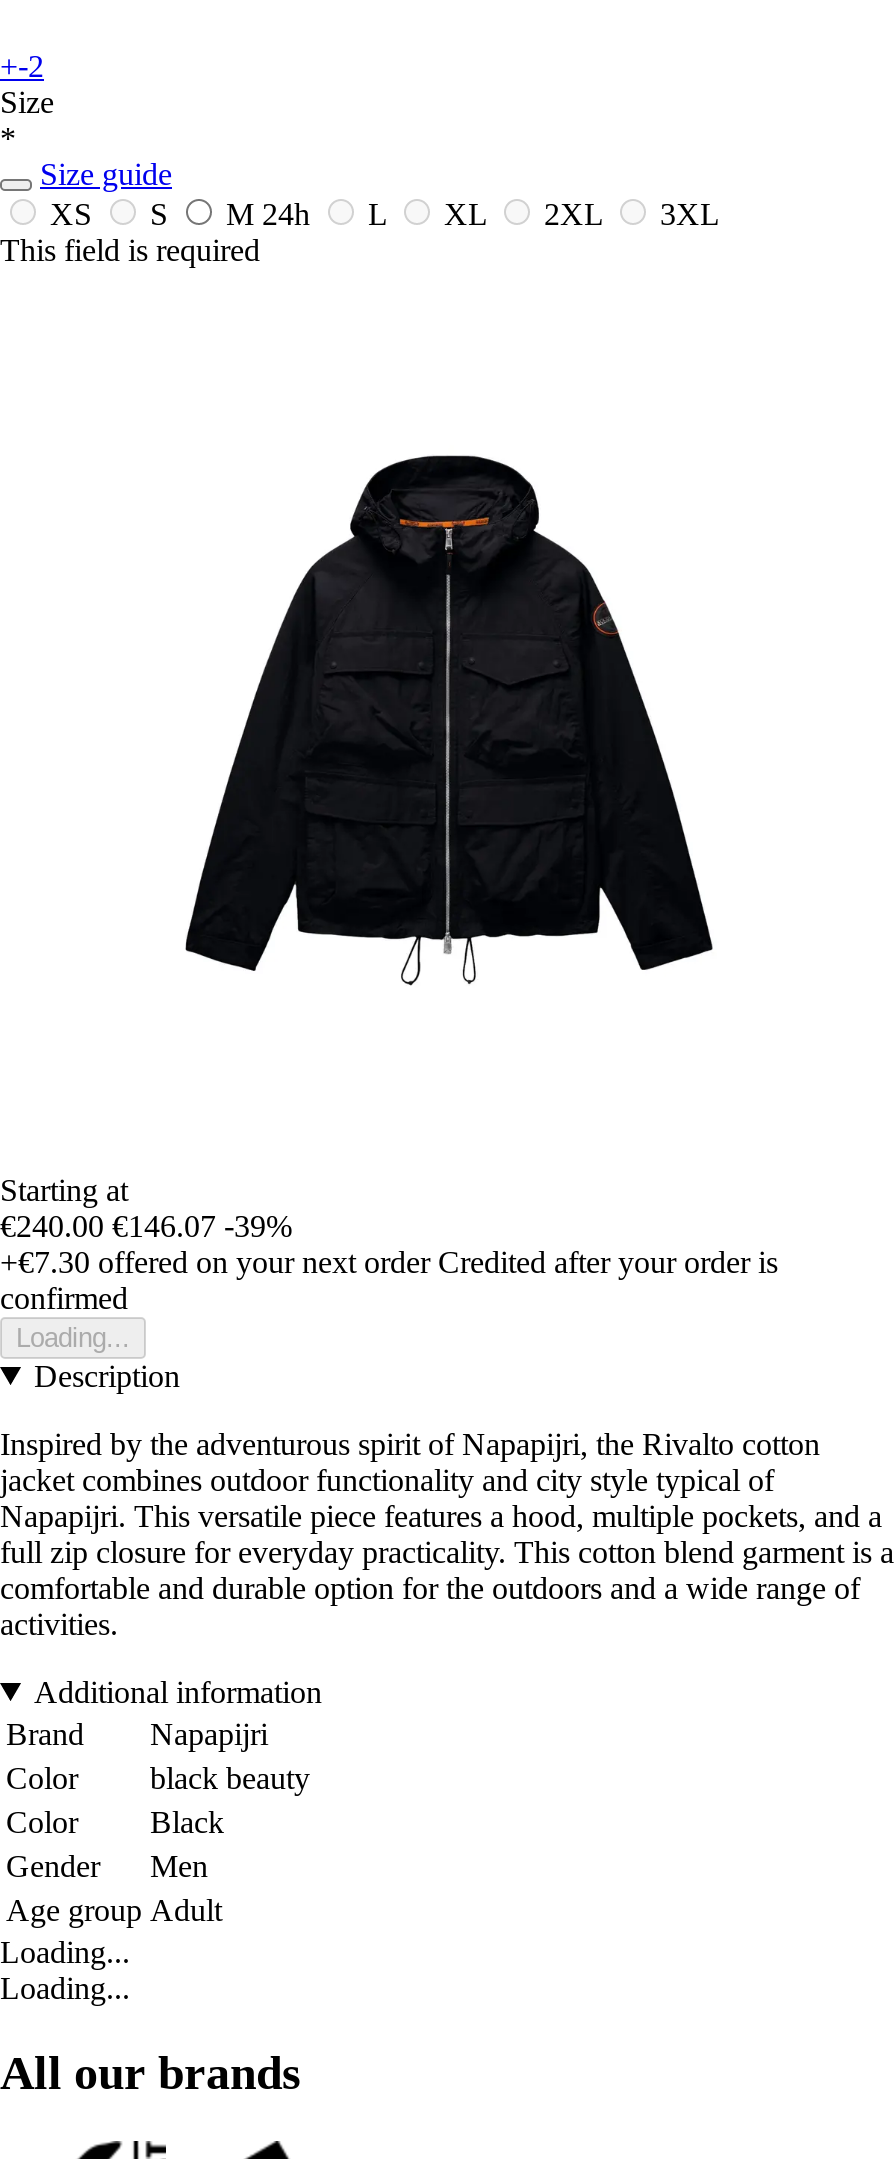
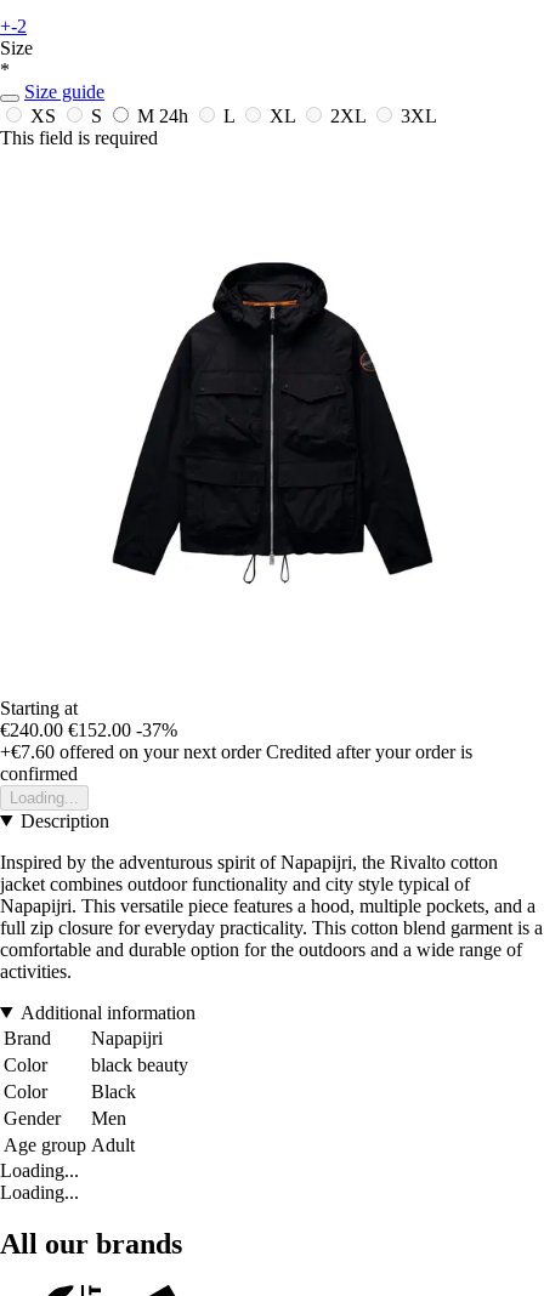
[0,1209,292,1243] €240.00 €146.07 -39% -> [0,719,177,740] €240.00 €152.00 -37%
[0,1245,778,1279] +€7.30 offered on your next order Credited after your order is -> [0,741,472,762] +€7.60 offered on your next order Credited after your order is

